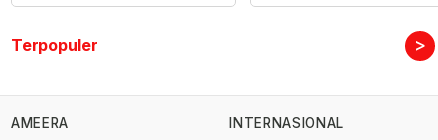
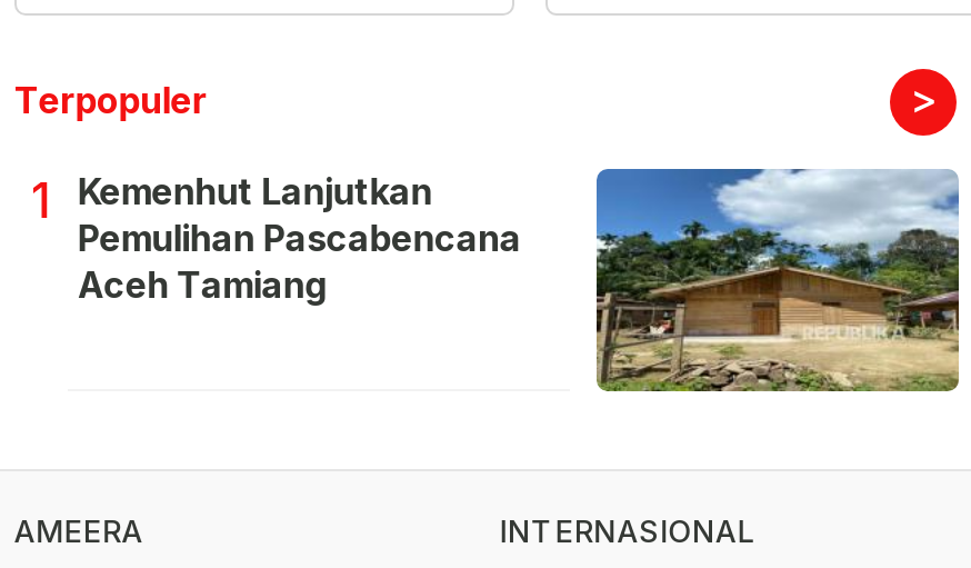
none -> [30,167,961,393] [image] | 1 | Kemenhut Lanjutkan | Pemulihan Pascabencana | Aceh Tamiang

